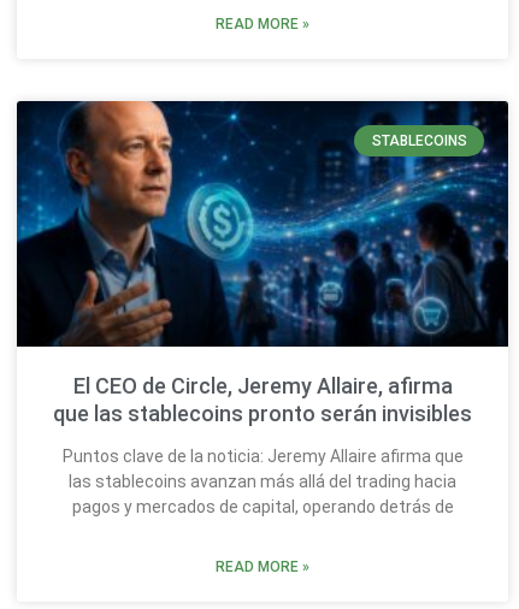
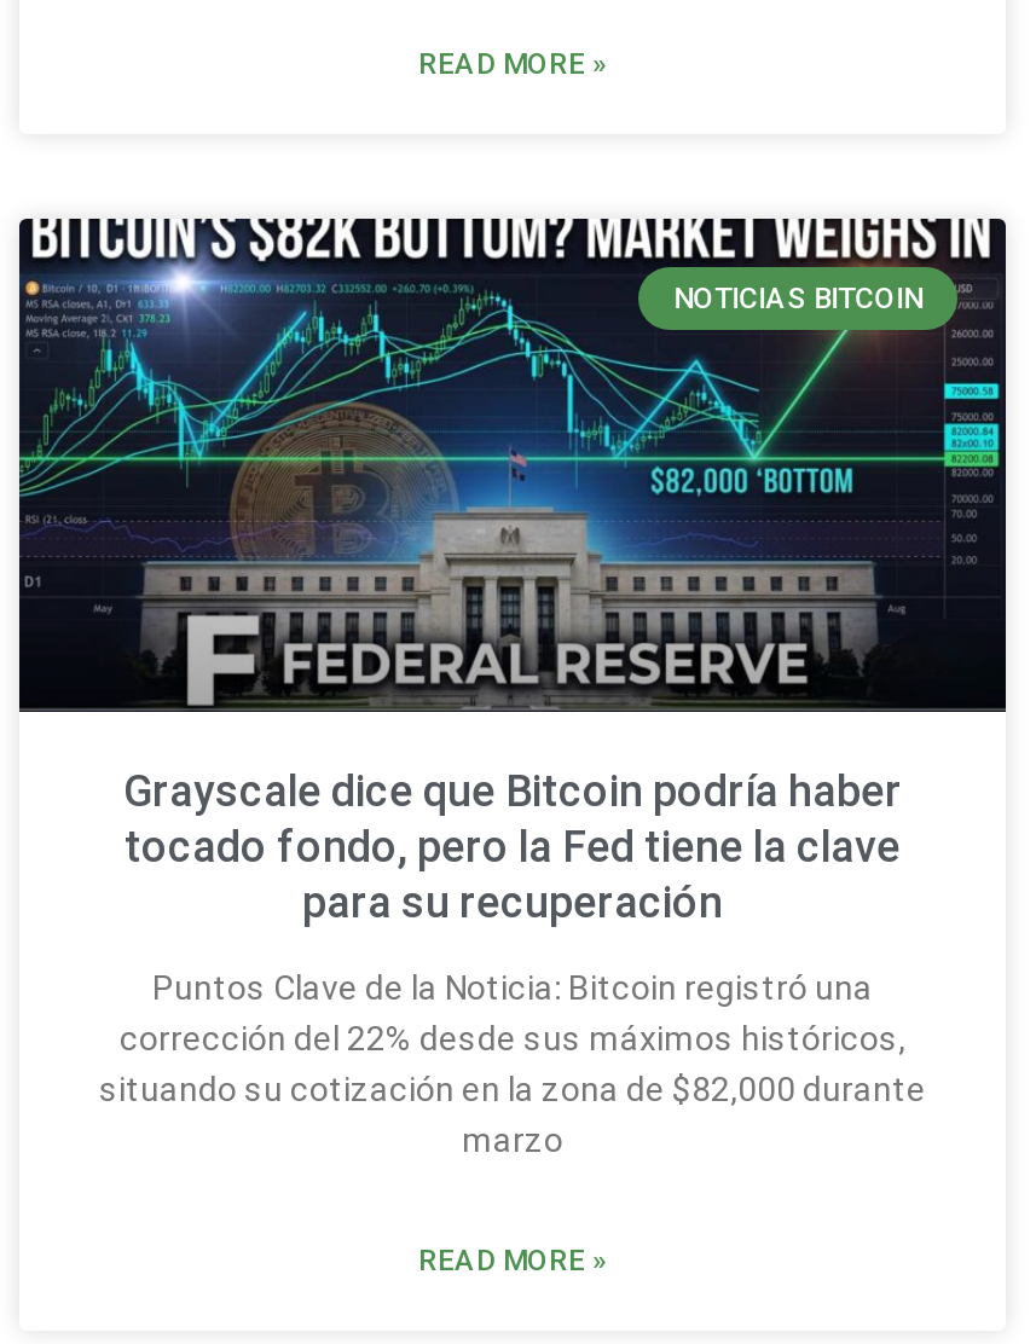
[17,100,508,313] [image] | STABLECOINS -> [19,215,1001,713] [image] | NOTICIAS BITCOIN
[53,373,472,426] El CEO de Circle, Jeremy Allaire, afirma | que las stablecoins pronto serán invisibles -> [123,764,902,926] Grayscale dice que Bitcoin podría haber | tocado fondo, pero la Fed tiene la clave | para su recuperación
[62,447,463,516] Puntos clave de la noticia: Jeremy Allaire afirma que | las stablecoins avanzan más allá del trading hacia | pagos y mercados de capital, operando detrás de -> [99,967,926,1158] Puntos Clave de la Noticia: Bitcoin registró una | corrección del 22% desde sus máximos históricos, | situando su cotización en la zona de $82,000 durante | marzo

